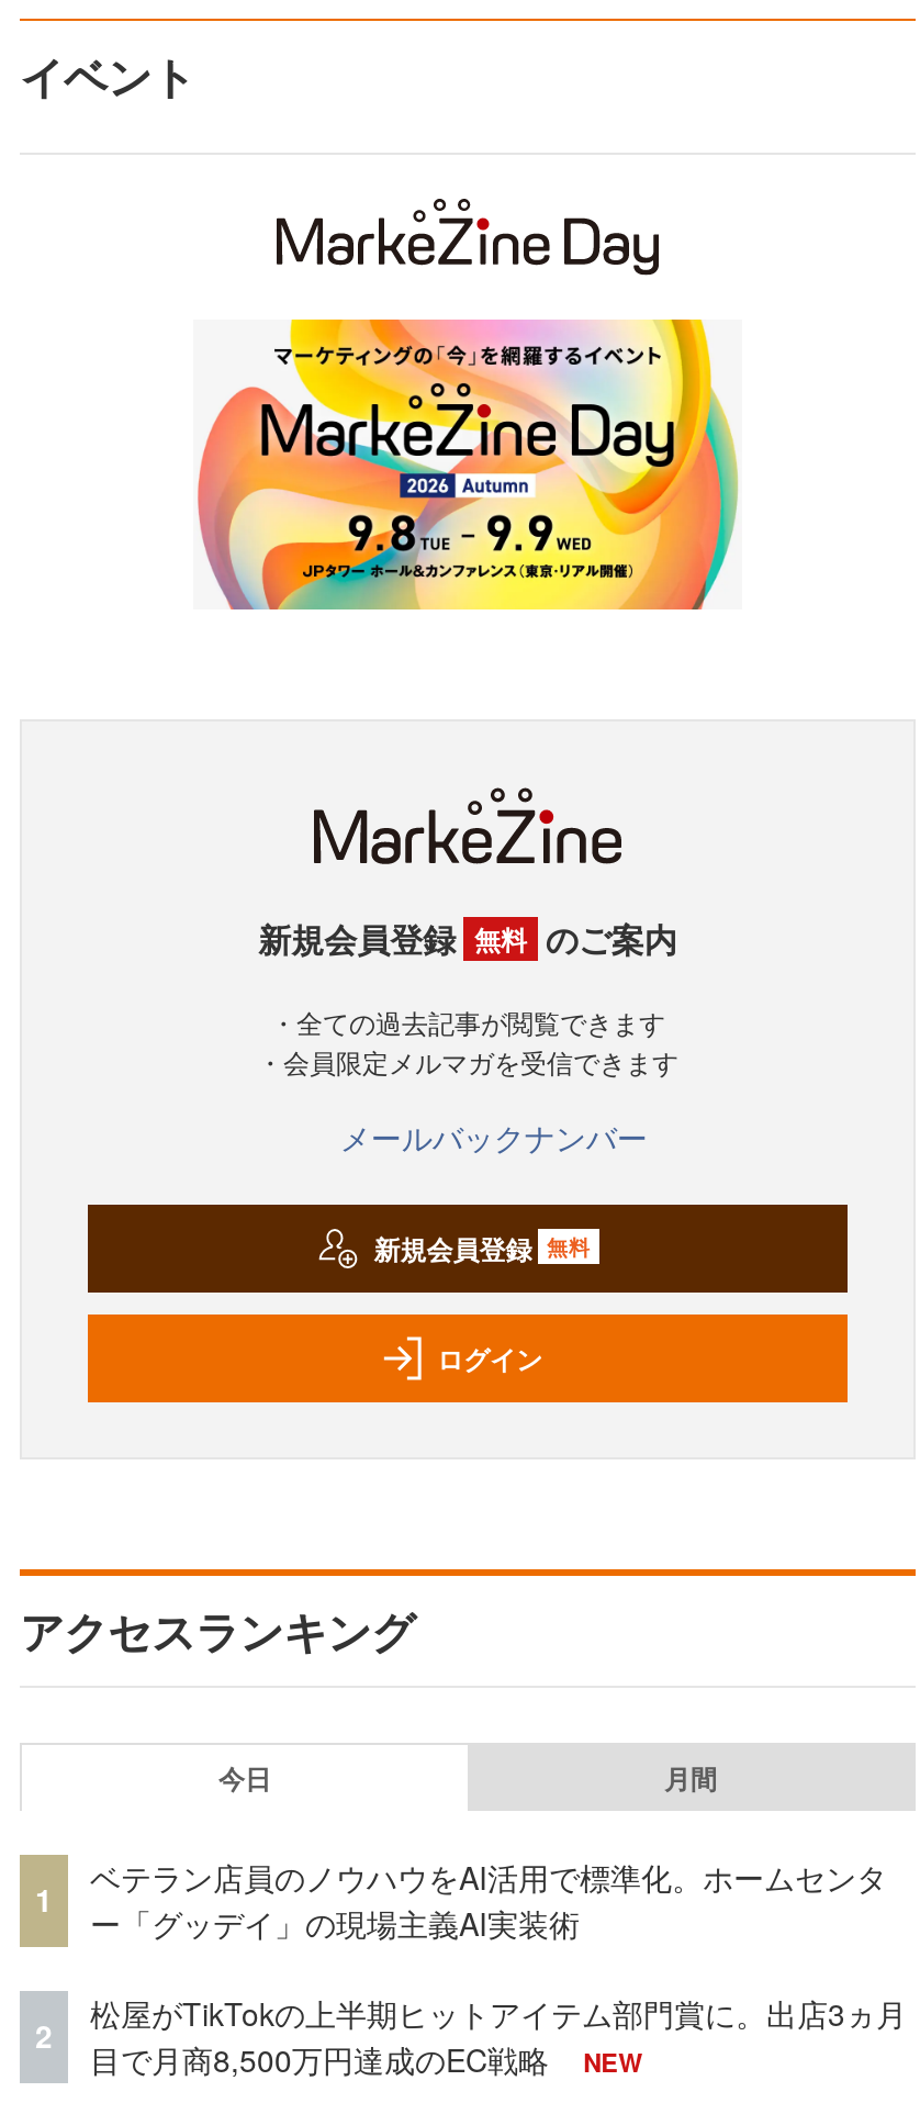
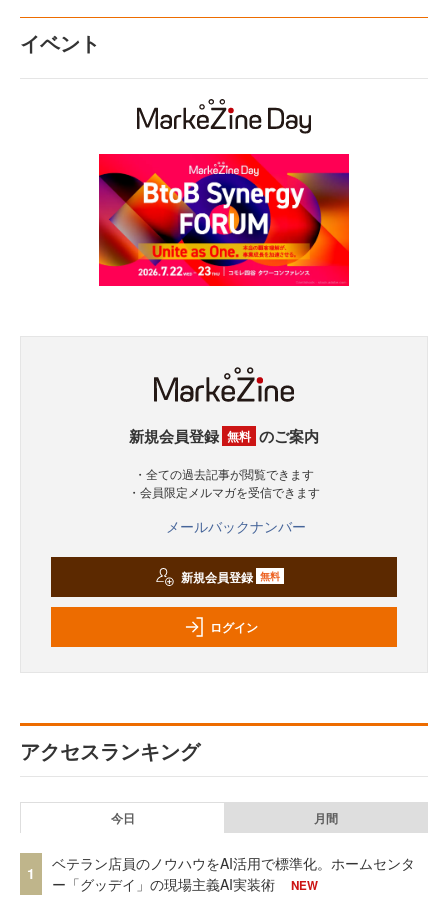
[193,317,742,612] [image] -> [98,153,350,287] [image]
[90,1990,907,2080] 松屋がTikTokの上半期ヒットアイテム部門賞に。出店3ヵ月 | 目で月商8,500万円達成のEC戦略 -> none
[35,2013,53,2057] 2 -> none

